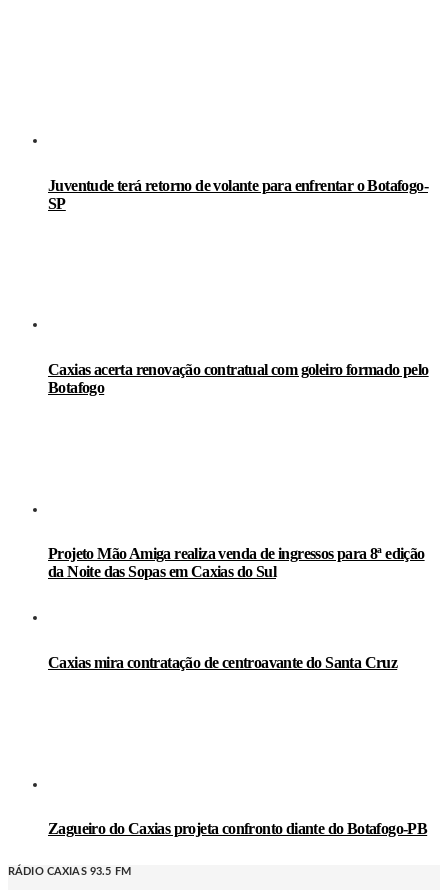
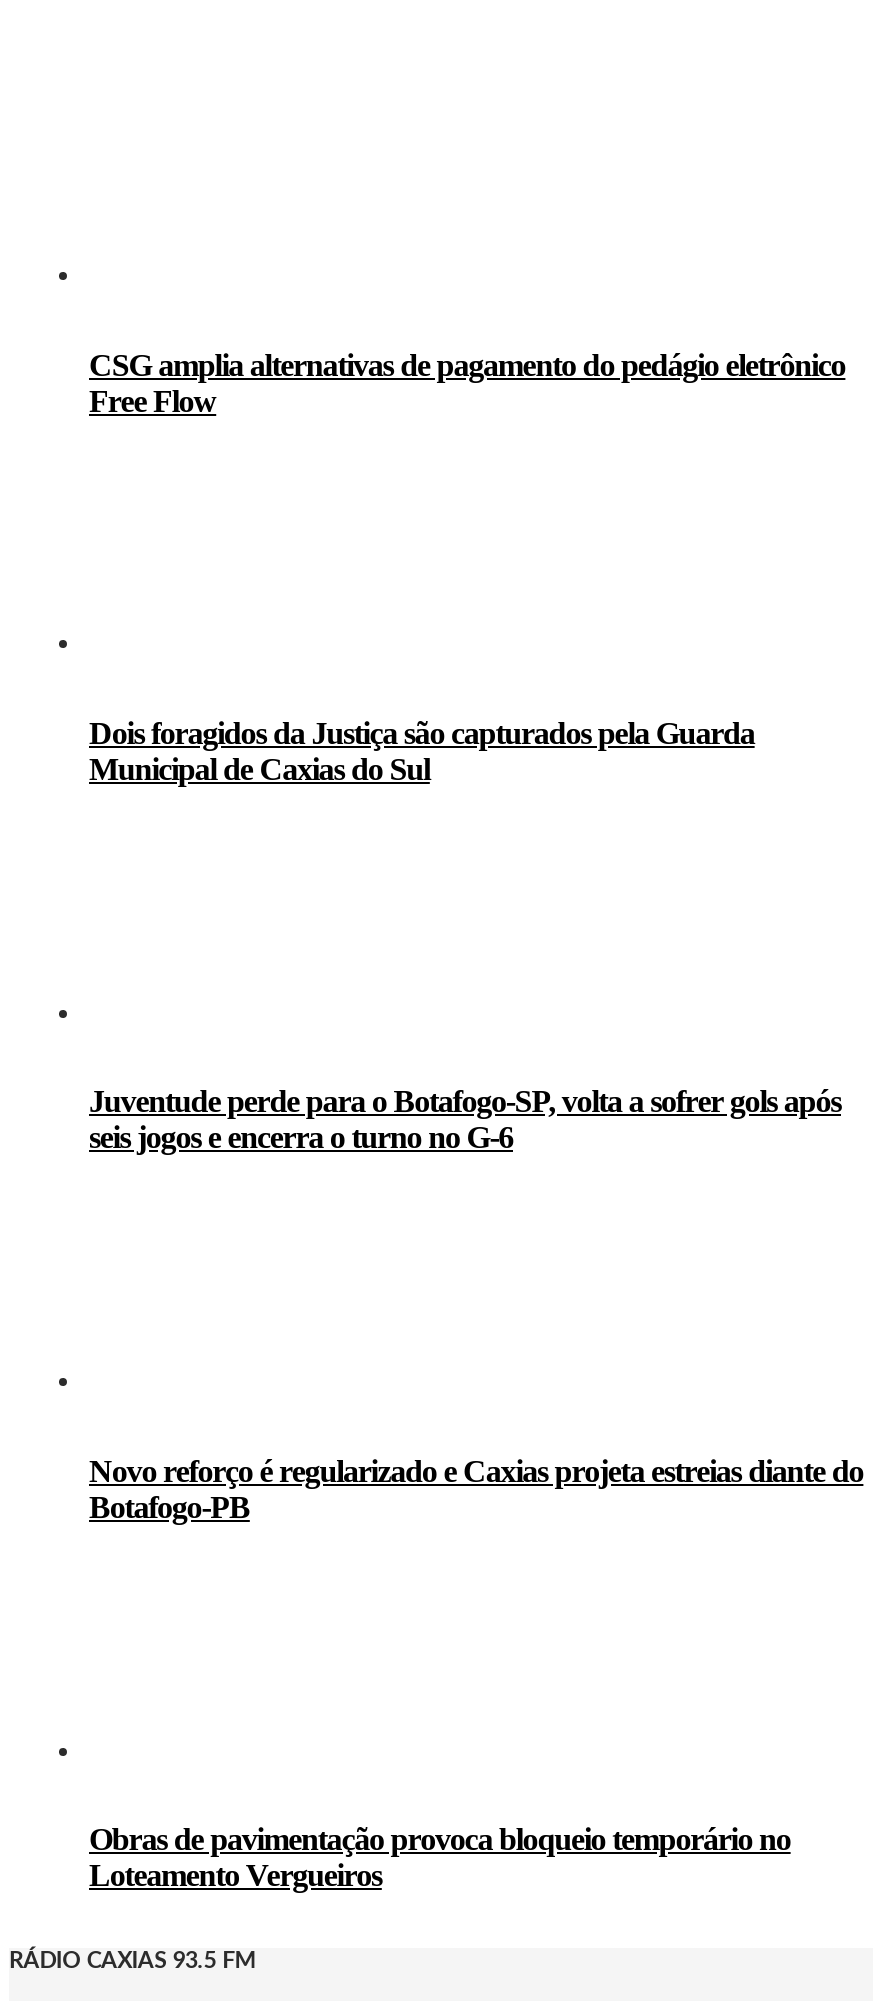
[48,176,428,211] Juventude terá retorno de volante para enfrentar o Botafogo- | SP -> [89,347,845,417] CSG amplia alternativas de pagamento do pedágio eletrônico | Free Flow
[48,361,429,396] Caxias acerta renovação contratual com goleiro formado pelo | Botafogo -> [89,716,755,786] Dois foragidos da Justiça são capturados pela Guarda | Municipal de Caxias do Sul
[48,545,425,580] Projeto Mão Amiga realiza venda de ingressos para 8ª edição | da Noite das Sopas em Caxias do Sul -> [89,1085,841,1155] Juventude perde para o Botafogo-SP, volta a sofrer gols após | seis jogos e encerra o turno no G-6
[48,654,397,671] Caxias mira contratação de centroavante do Santa Cruz -> [89,1454,863,1524] Novo reforço é regularizado e Caxias projeta estreias diante do | Botafogo-PB
[48,820,427,837] Zagueiro do Caxias projeta confronto diante do Botafogo-PB -> [89,1823,791,1893] Obras de pavimentação provoca bloqueio temporário no | Loteamento Vergueiros

